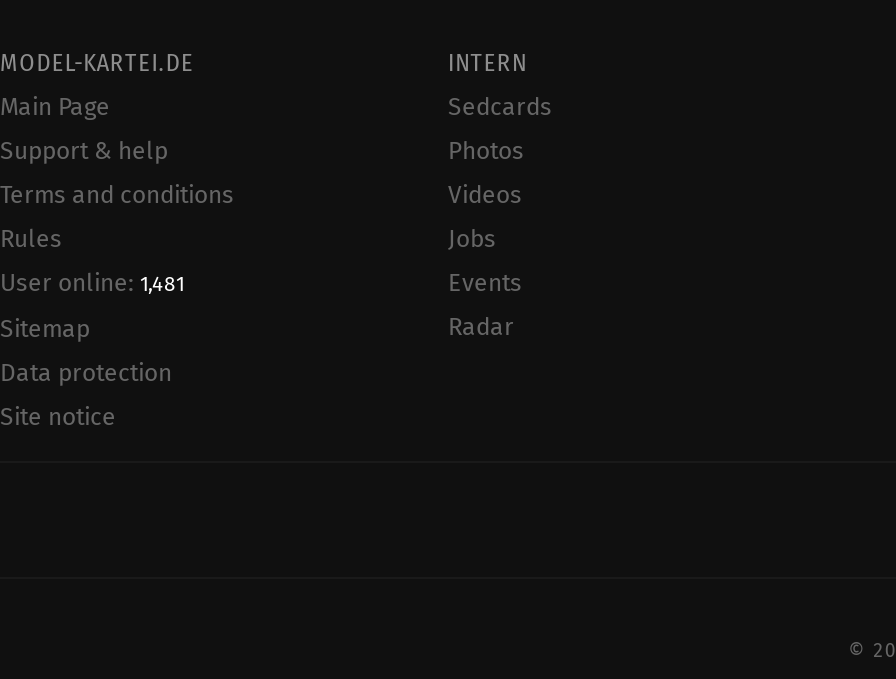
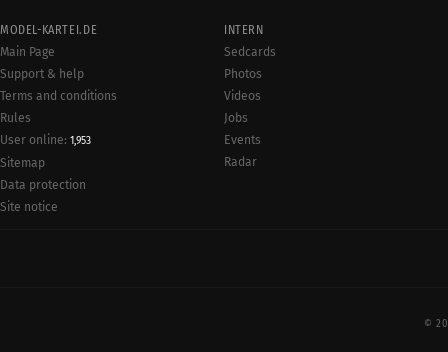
[0,269,184,297] User online: 1,481 -> [0,133,91,147] User online: 1,953

